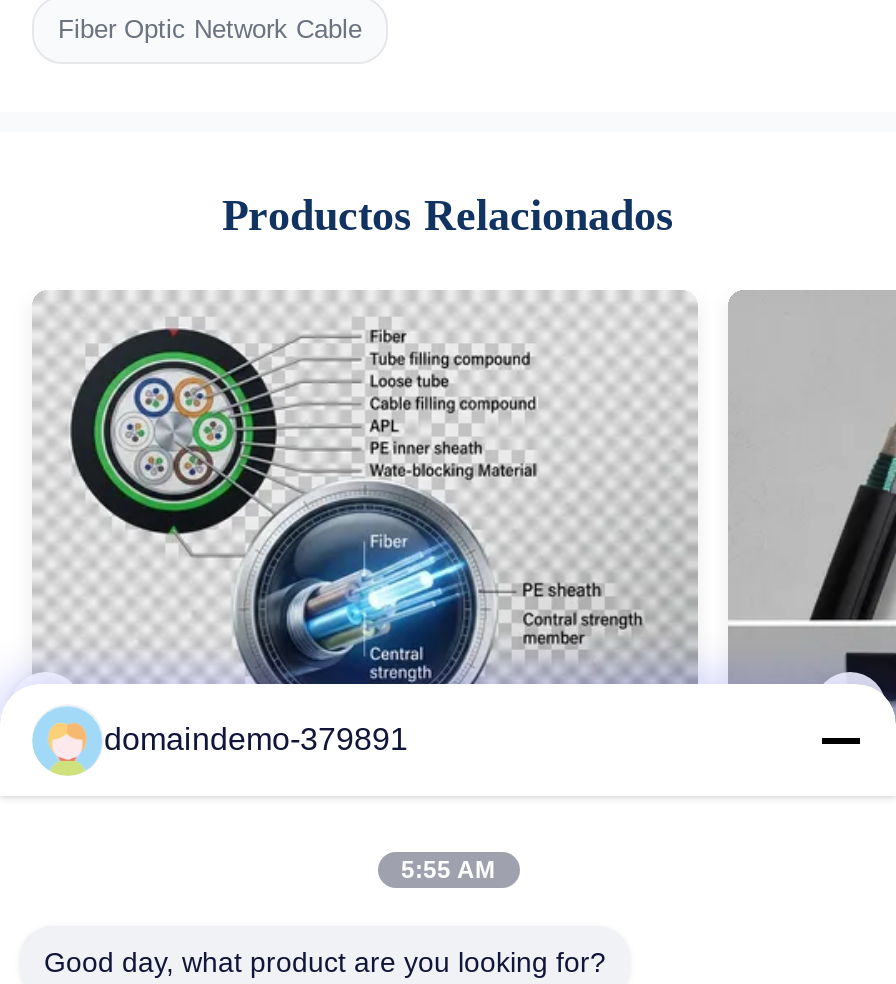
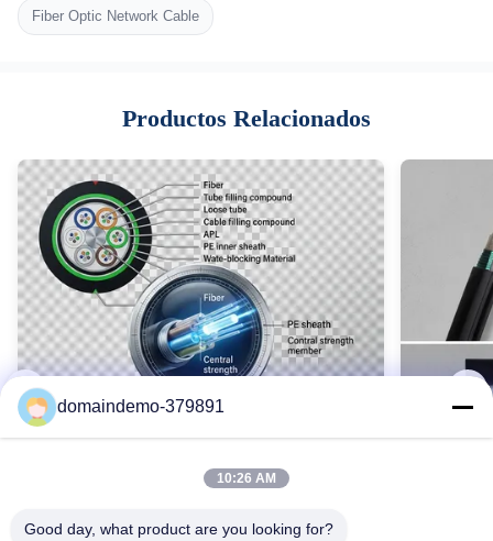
[401,856,495,884] 5:55 AM -> [217,471,276,486] 10:26 AM

